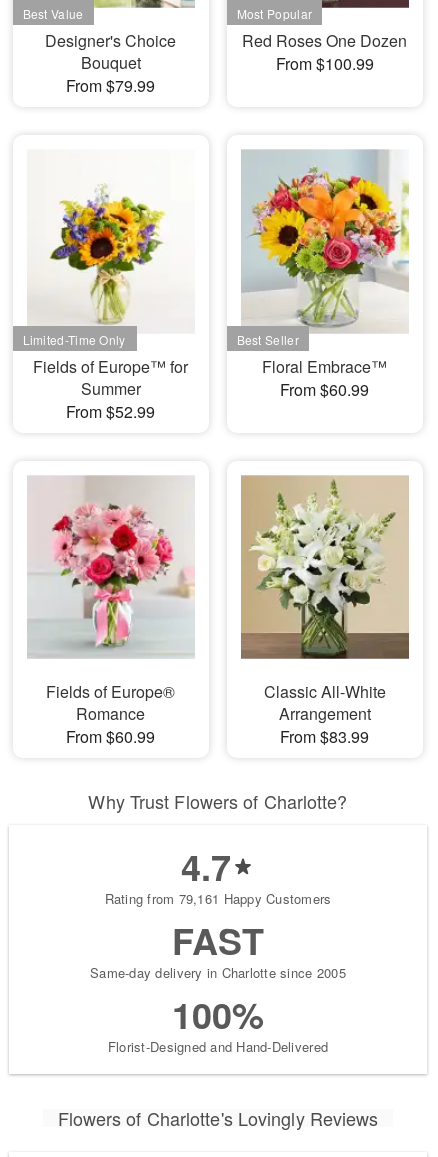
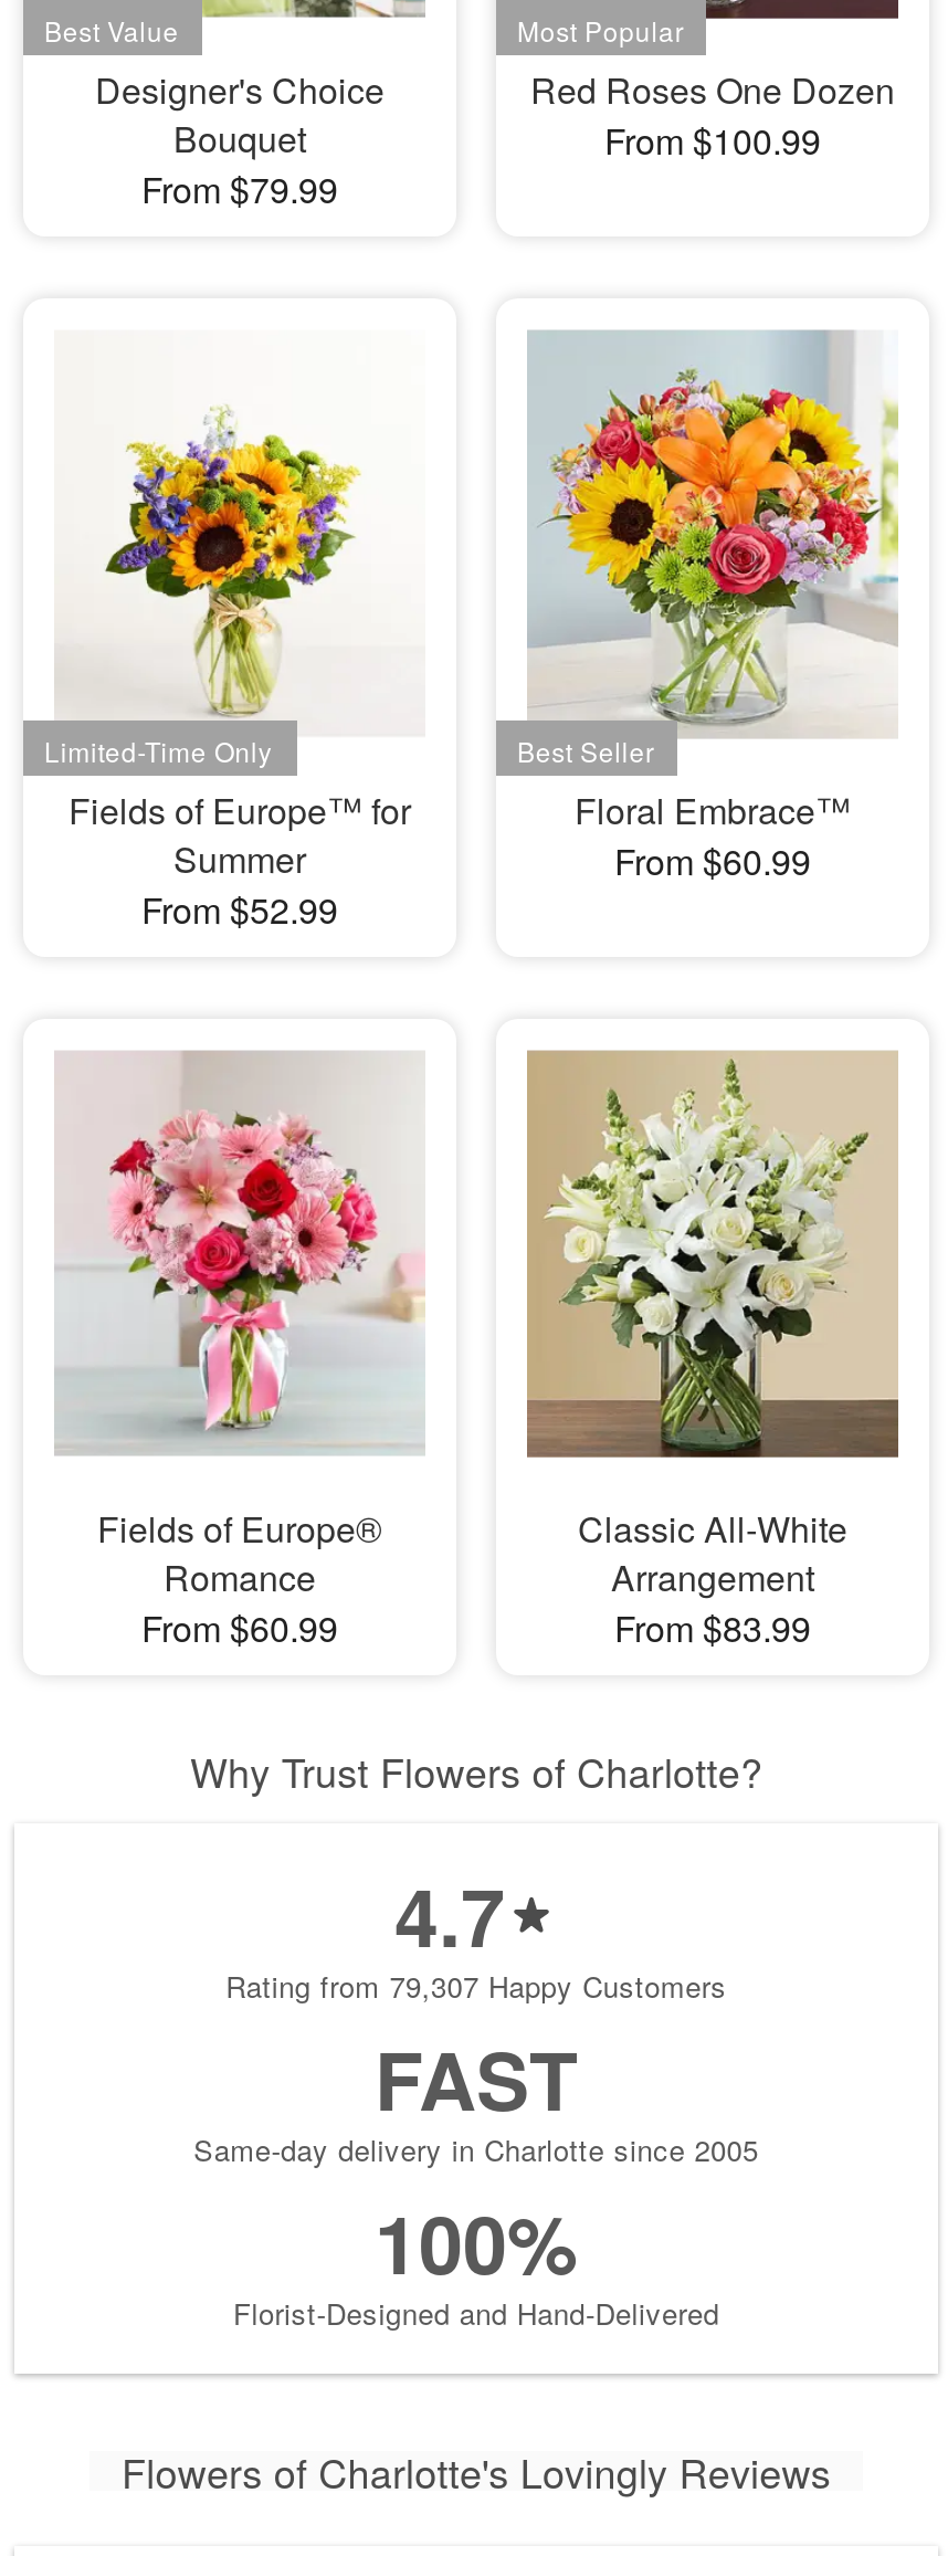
[105,889,331,908] Rating from 79,161 Happy Customers -> [226,1965,727,2007] Rating from 79,307 Happy Customers

